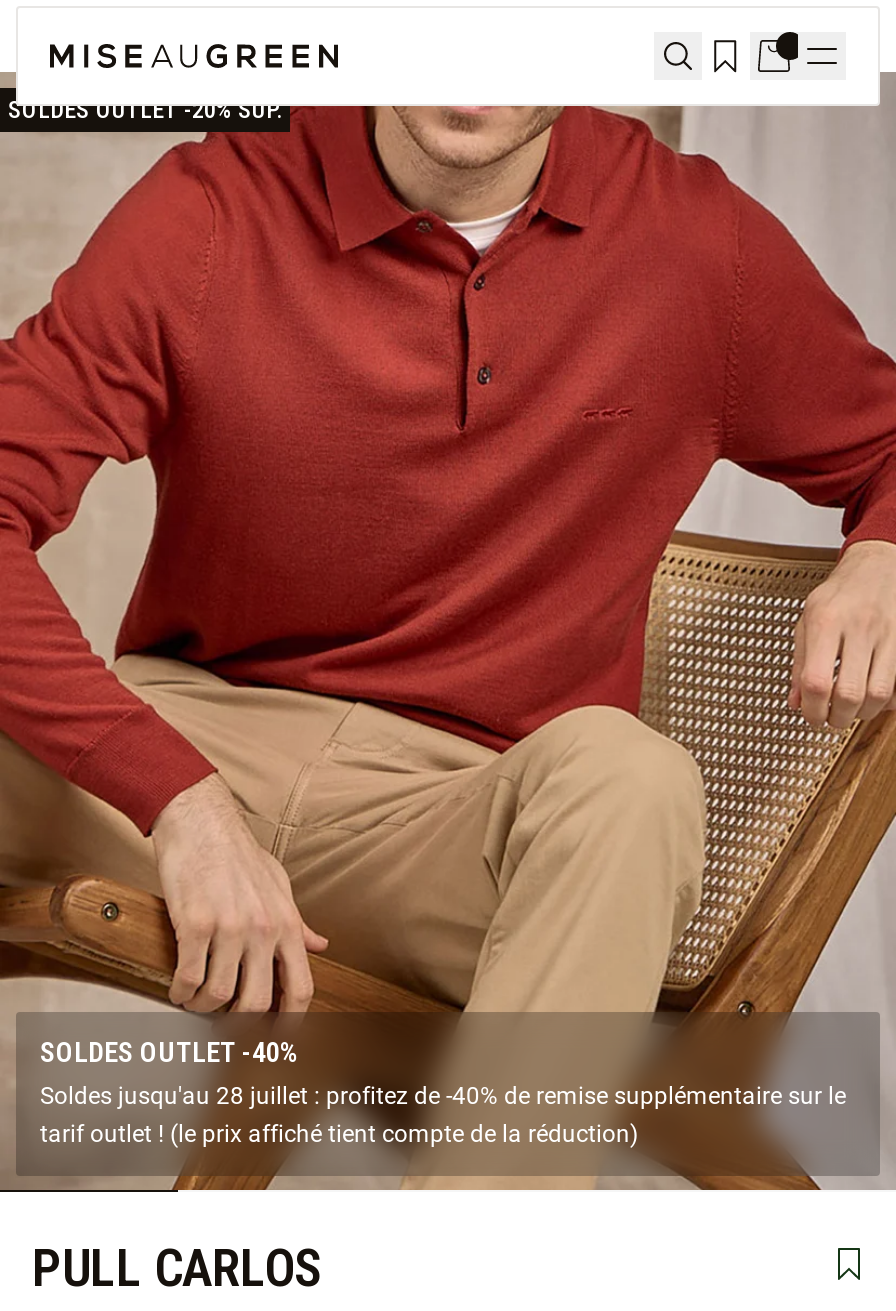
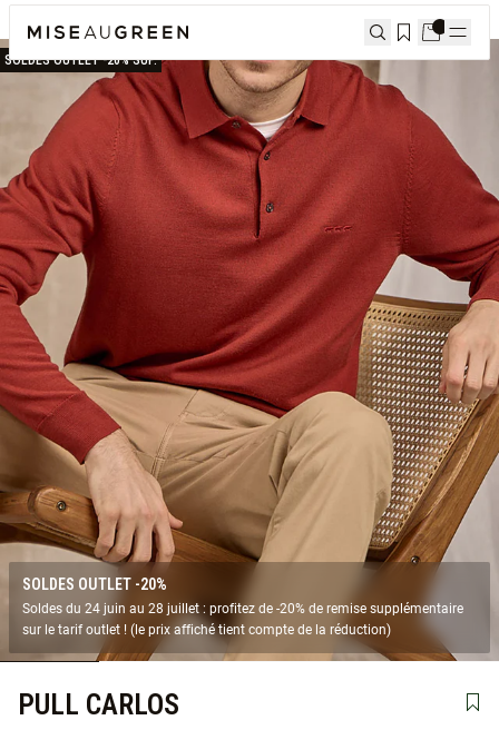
[40,1036,846,1148] SOLDES OUTLET -40% | Soldes jusqu'au 28 juillet : profitez de -40% de remise supplémentaire sur le | tarif outlet ! (le prix affiché tient compte de la réduction) -> [22,575,463,638] SOLDES OUTLET -20% | Soldes du 24 juin au 28 juillet : profitez de -20% de remise supplémentaire | sur le tarif outlet ! (le prix affiché tient compte de la réduction)

